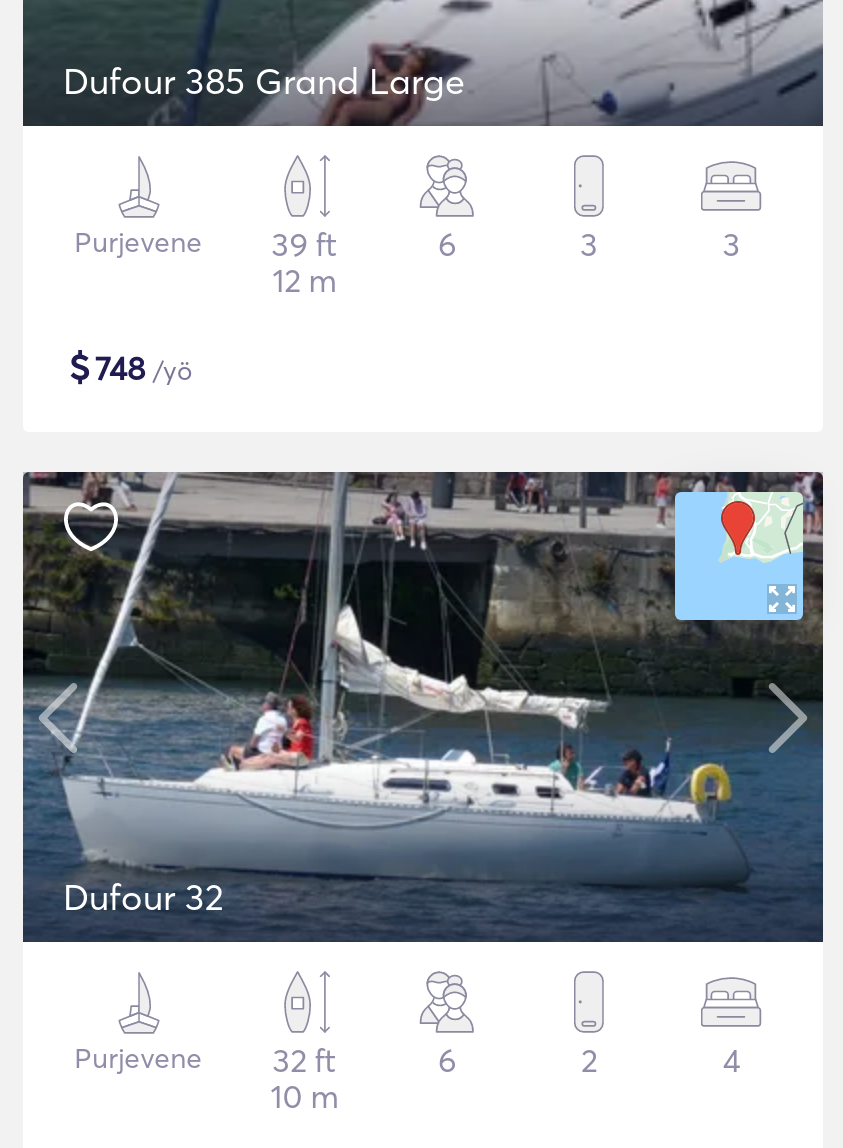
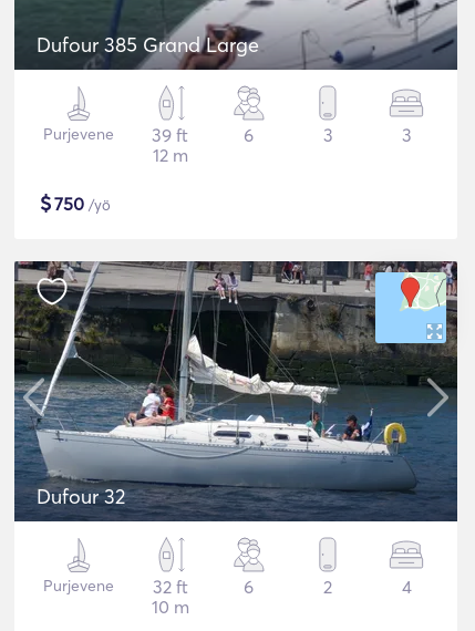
[69,344,193,390] $748 /yö -> [40,190,111,216] $750 /yö

